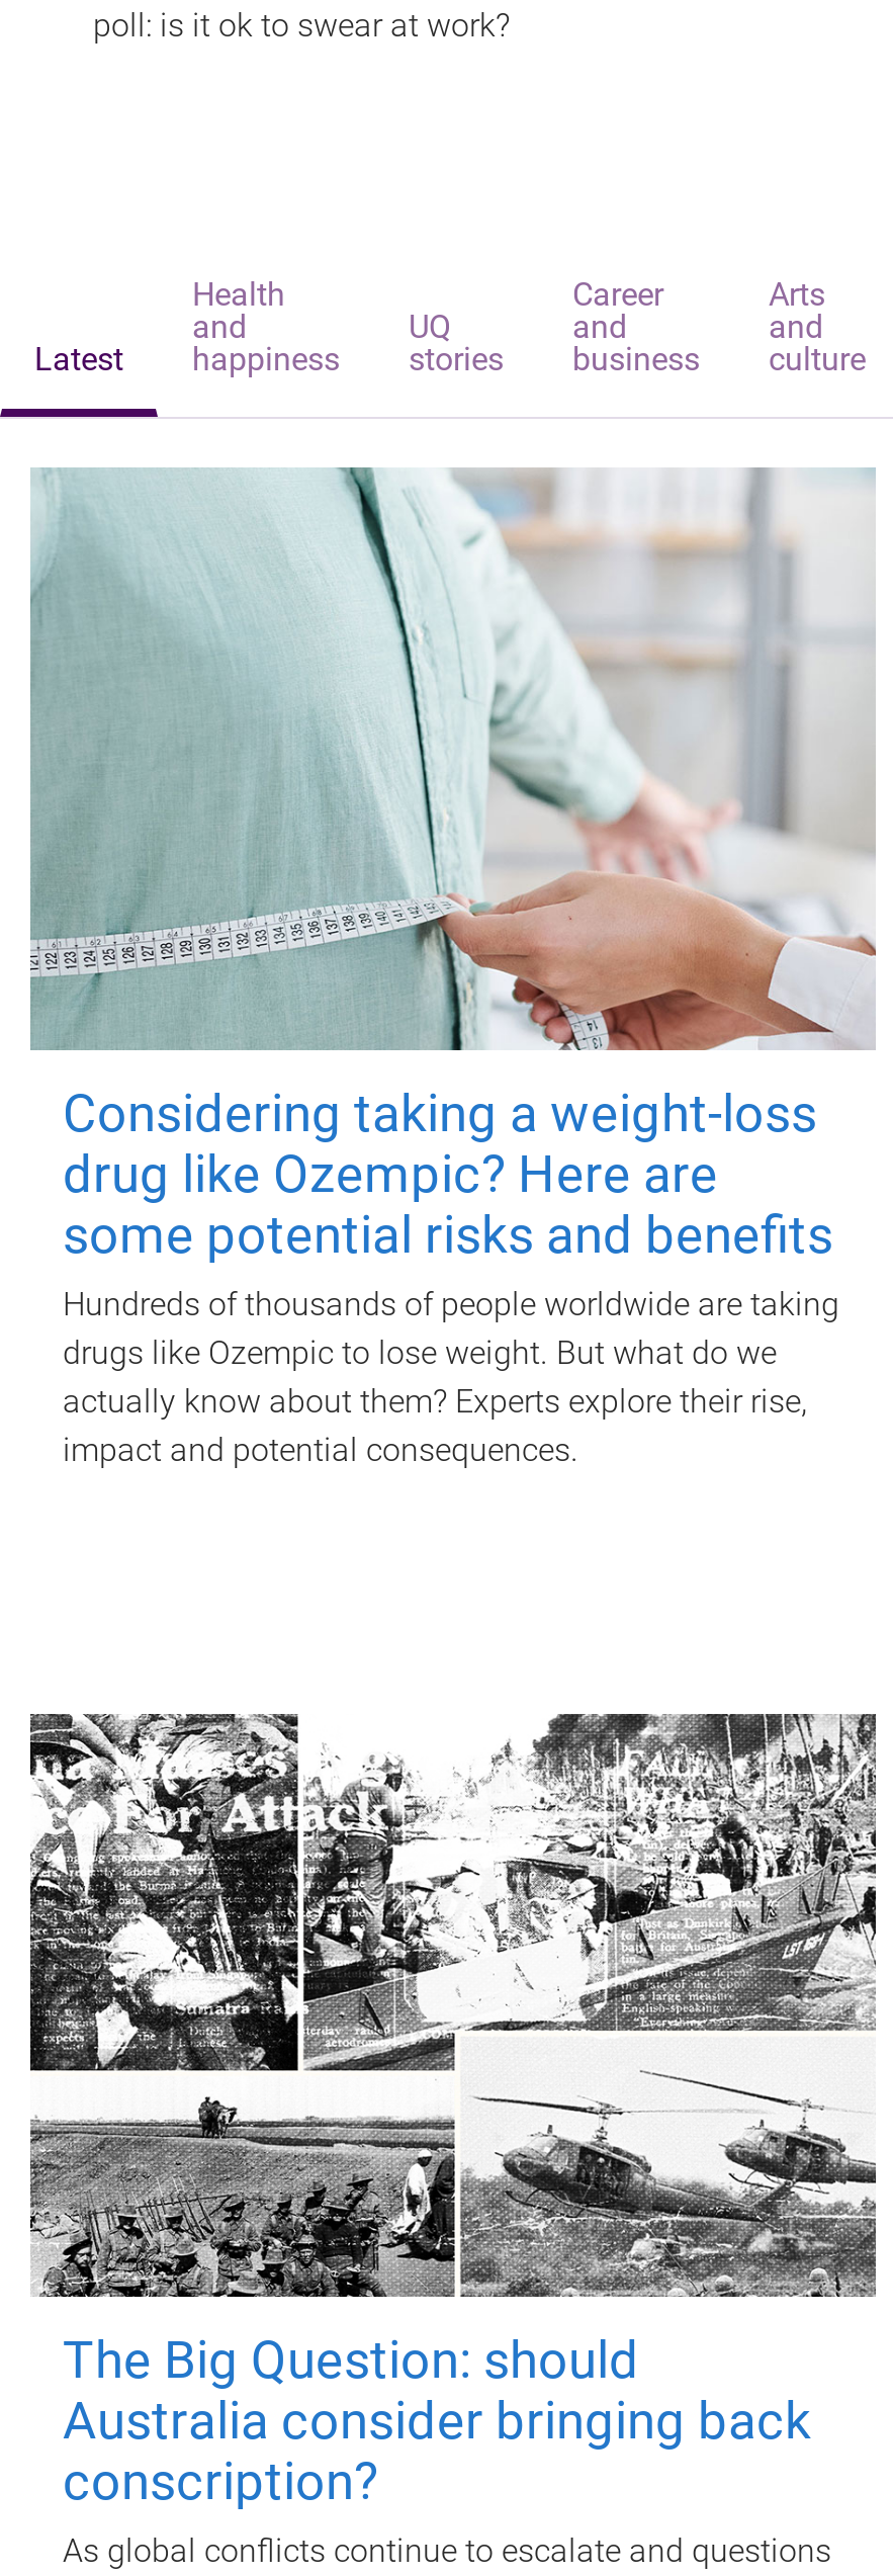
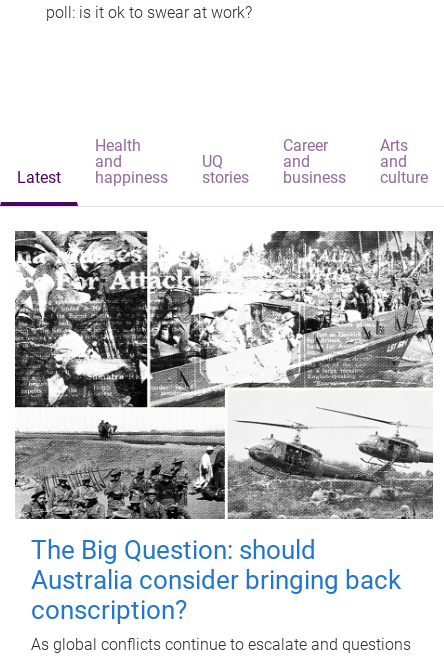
[28,465,876,1469] [image] | Considering taking a weight-loss | drug like Ozempic? Here are | some potential risks and benefits | Hundreds of thousands of people worldwide are taking | drugs like Ozempic to lose weight. But what do we | actually know about them? Experts explore their rise, | impact and potential consequences. -> none

